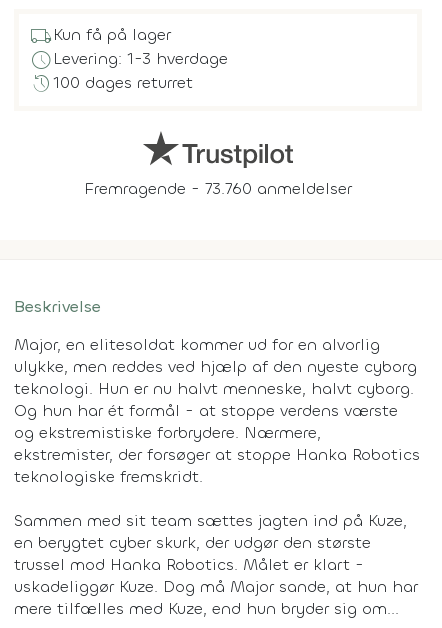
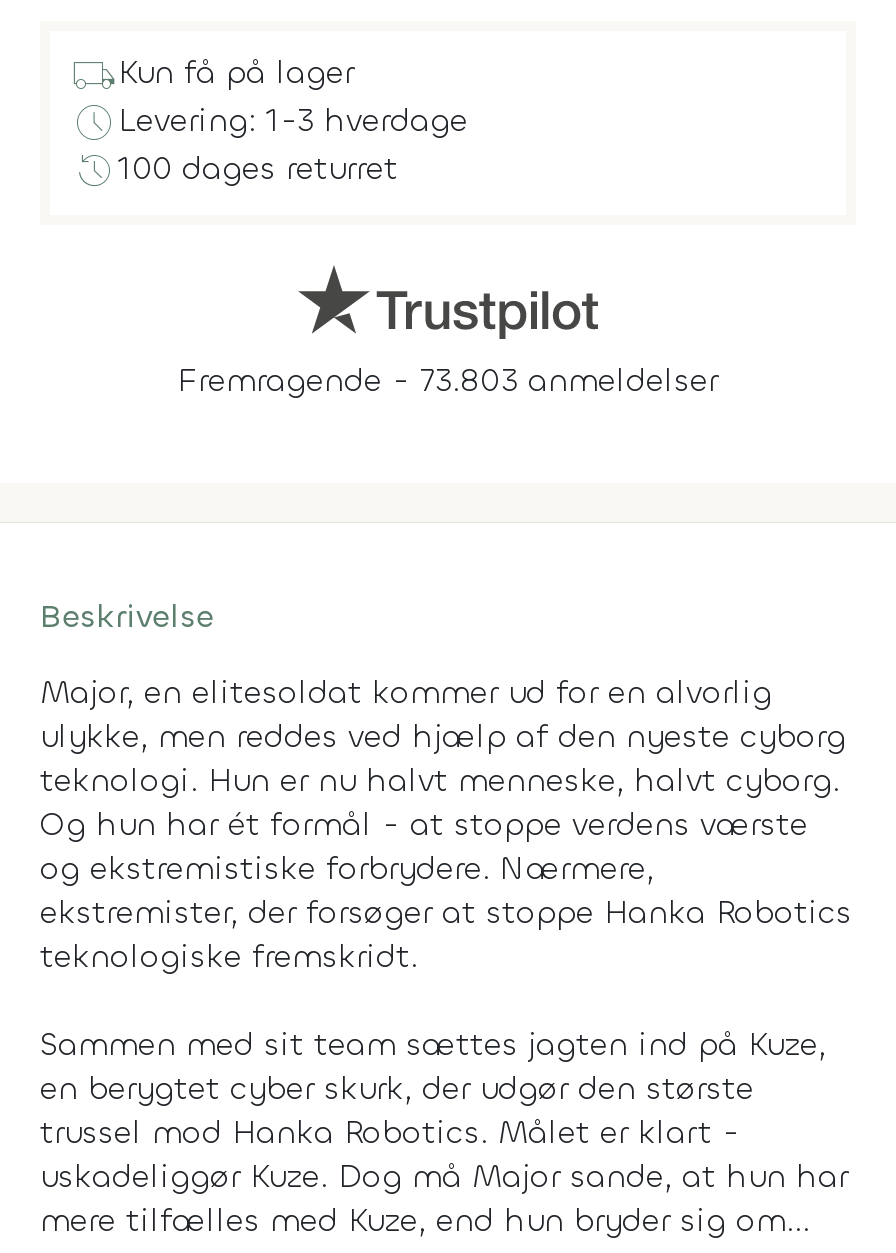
[84,178,352,199] Fremragende - 73.760 anmeldelser -> [178,359,718,401] Fremragende - 73.803 anmeldelser

